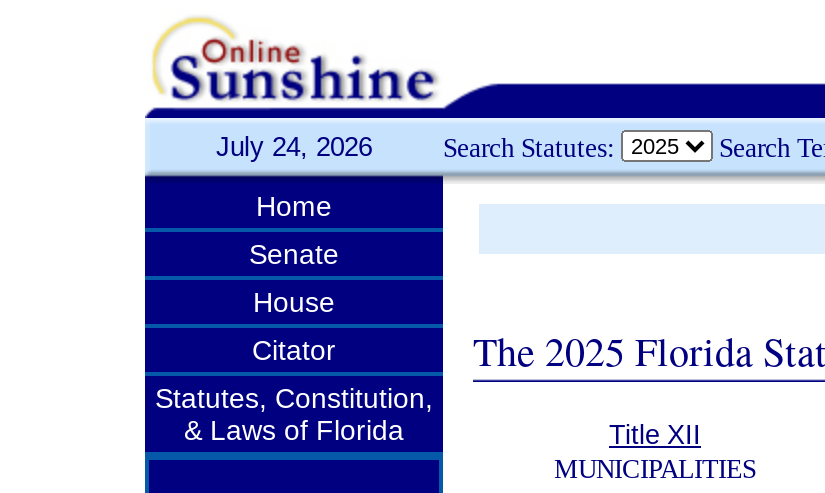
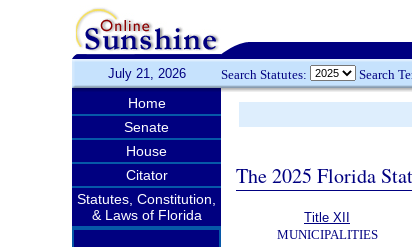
[216,132,372,162] July 24, 2026 -> [107,66,185,81] July 21, 2026

